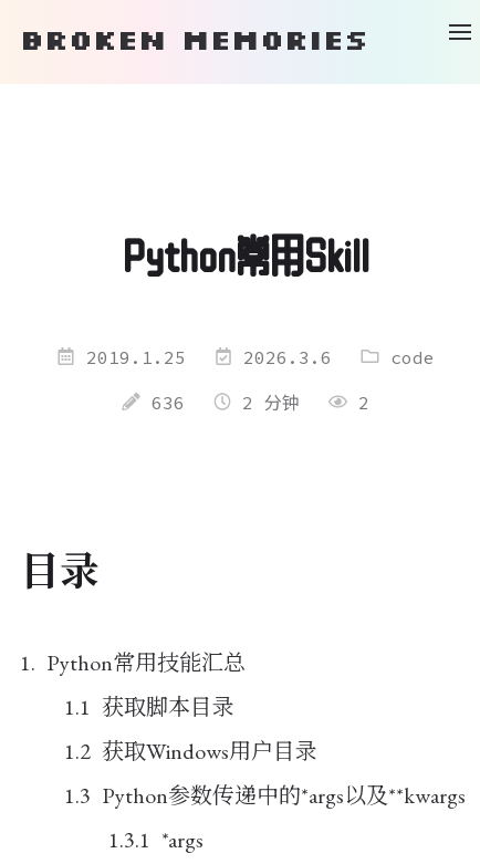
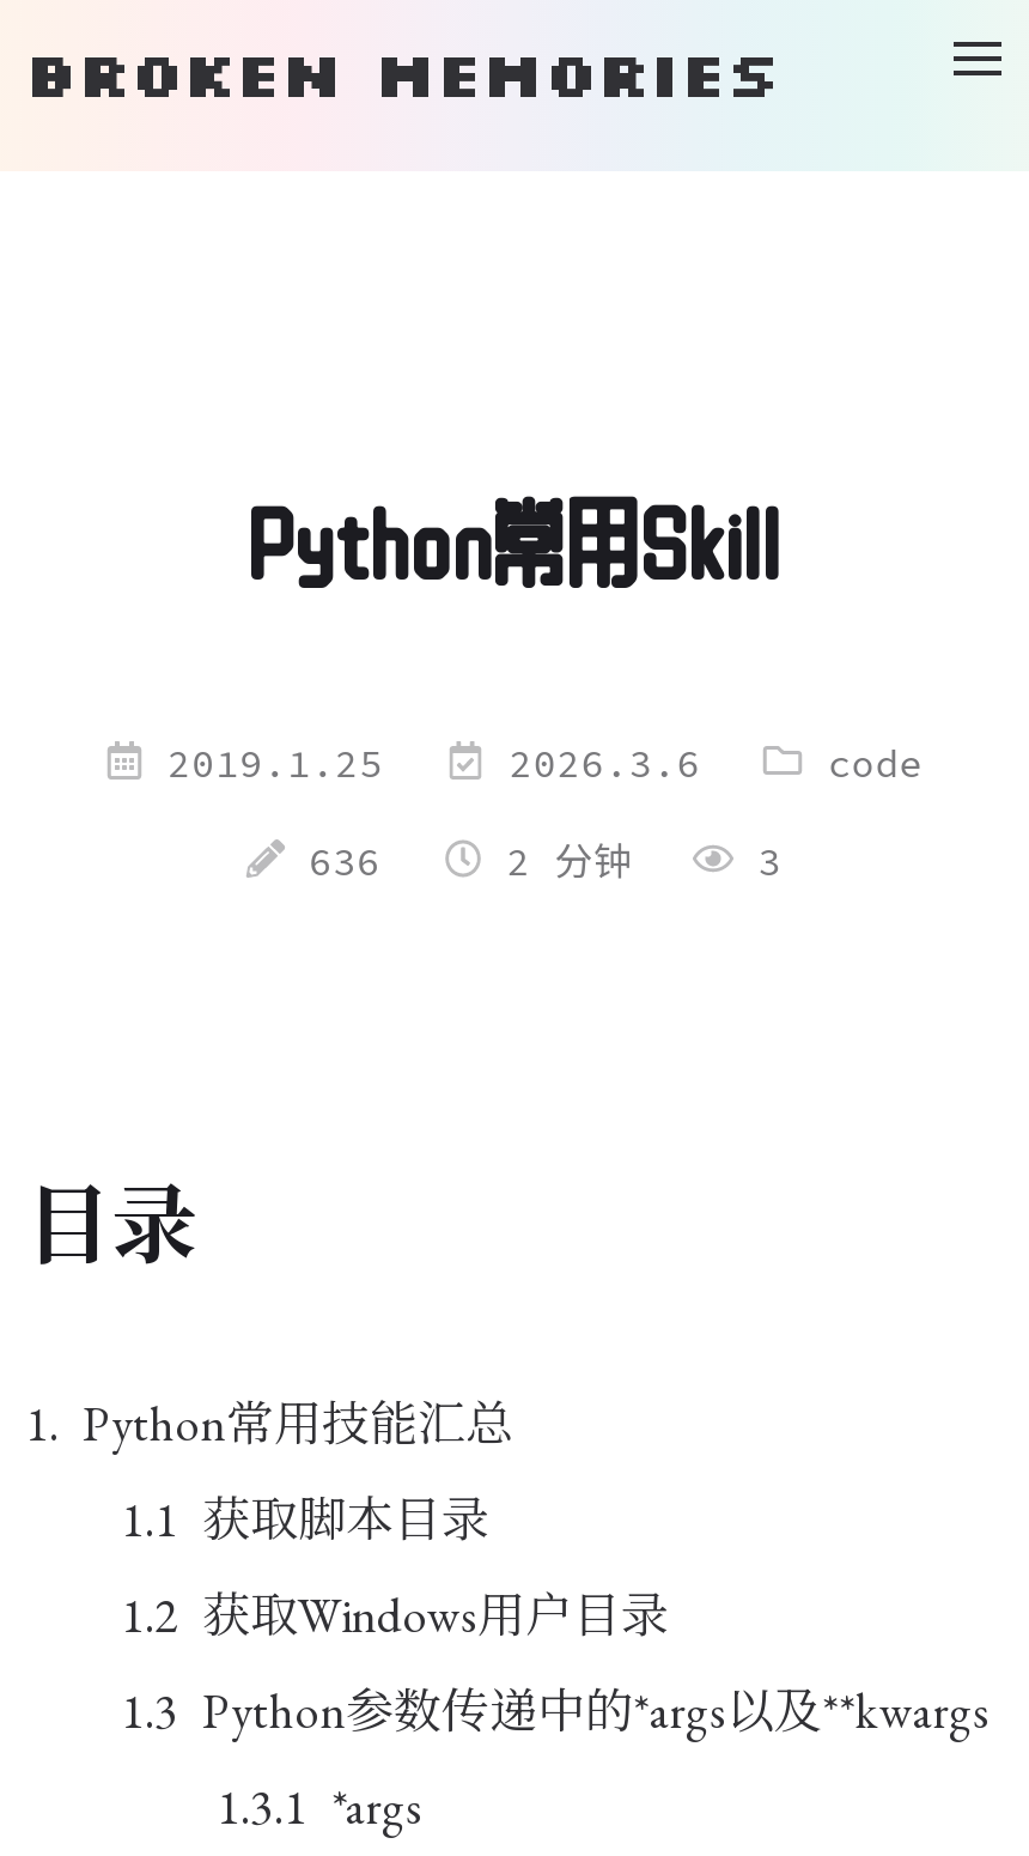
[359,391,370,413] 2 -> [758,836,782,884] 3

